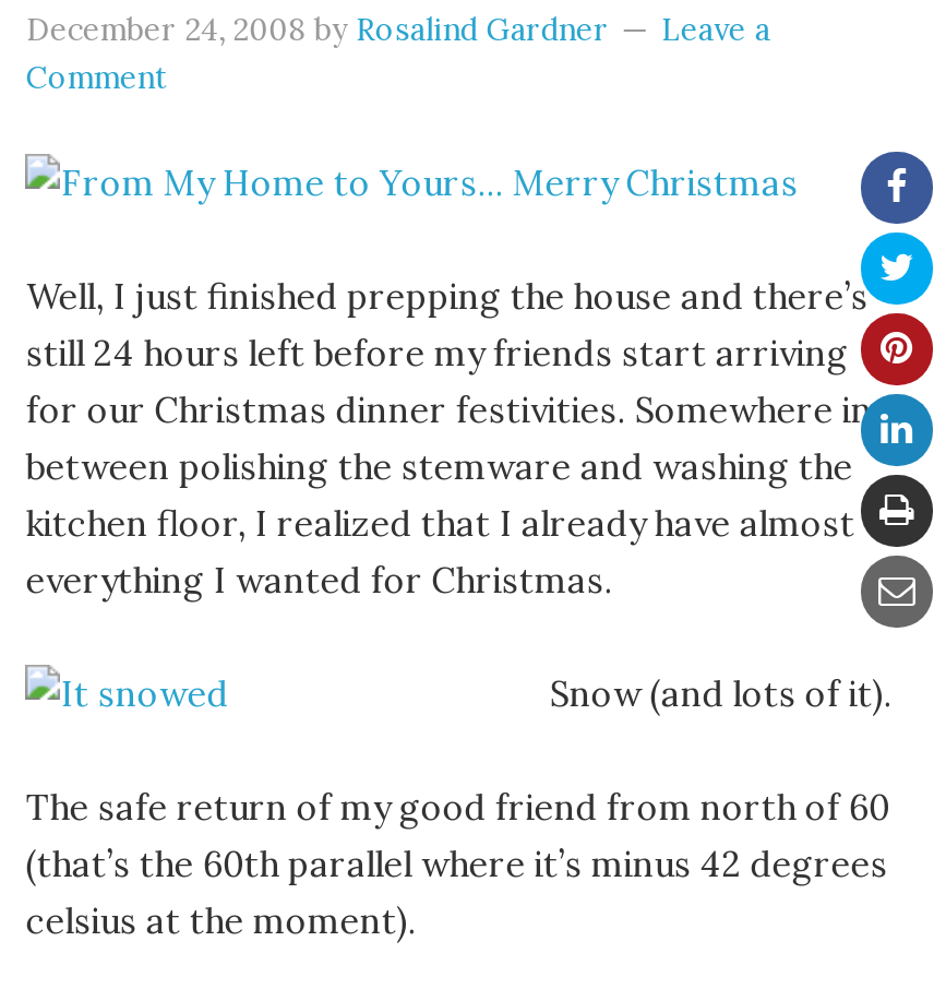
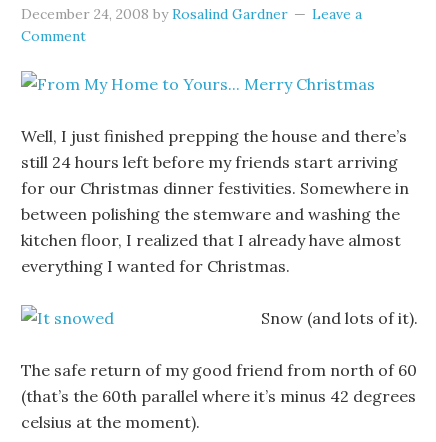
[859,150,935,630] [image] -> none

